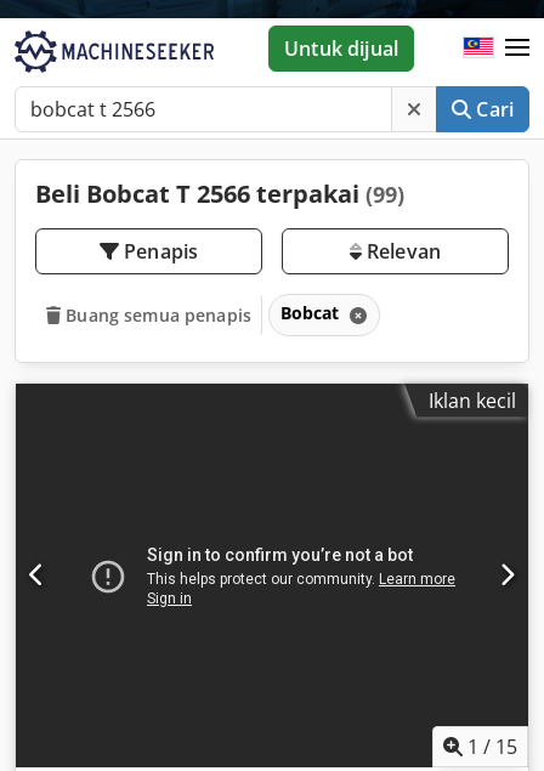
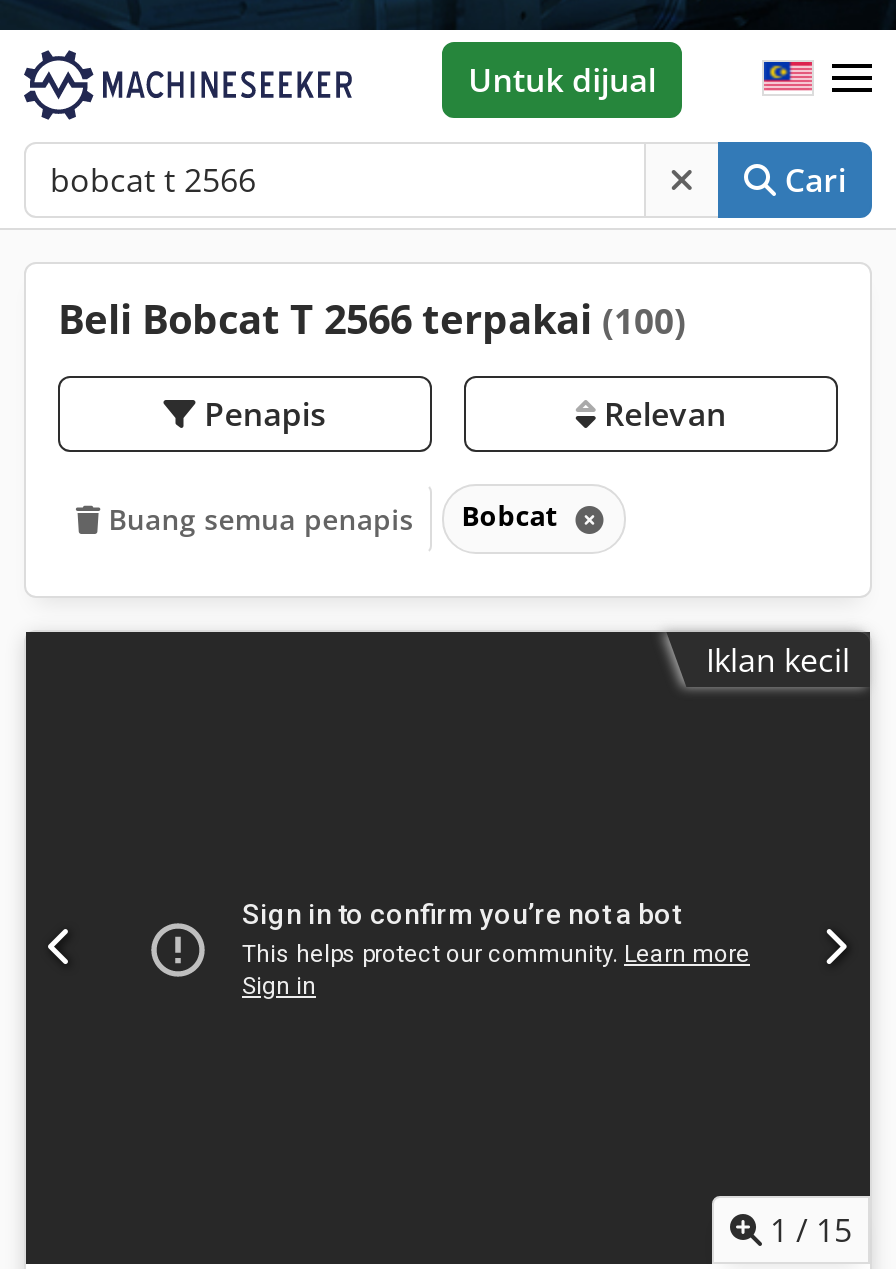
[35,177,404,210] Beli Bobcat T 2566 terpakai (99) -> [58,292,686,346] Beli Bobcat T 2566 terpakai (100)

